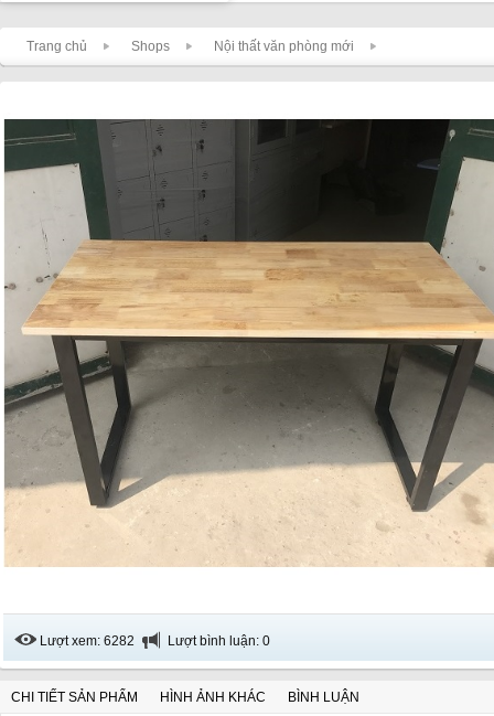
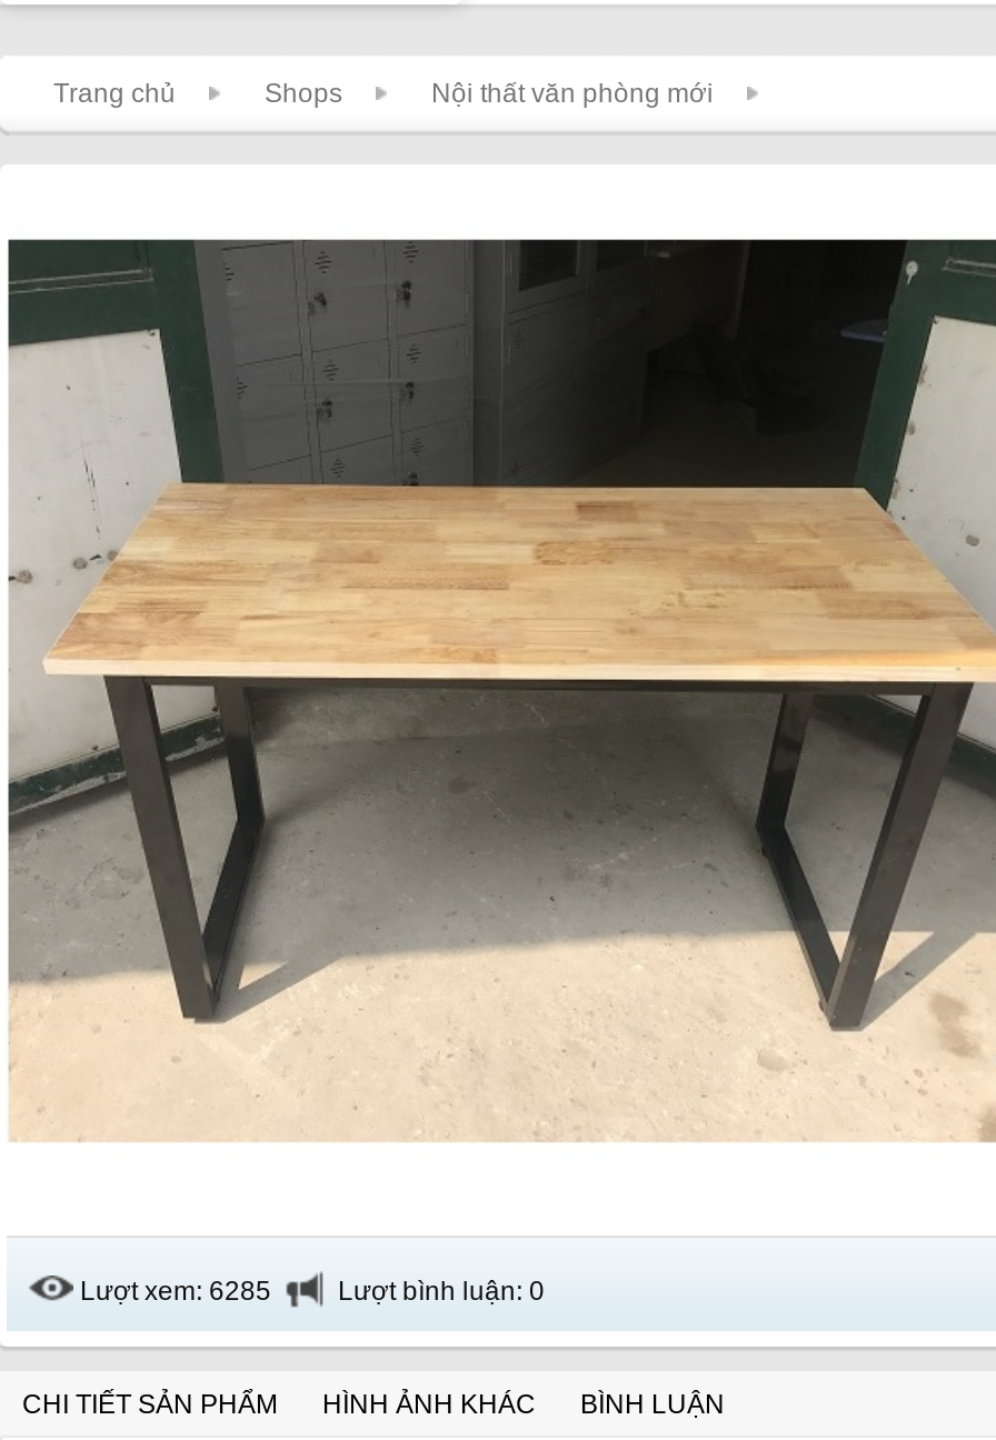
[40,633,135,649] Lượt xem: 6282 -> [80,1276,271,1307] Lượt xem: 6285

